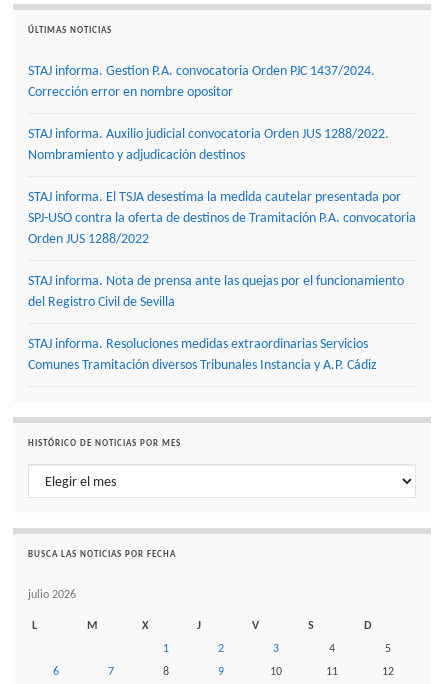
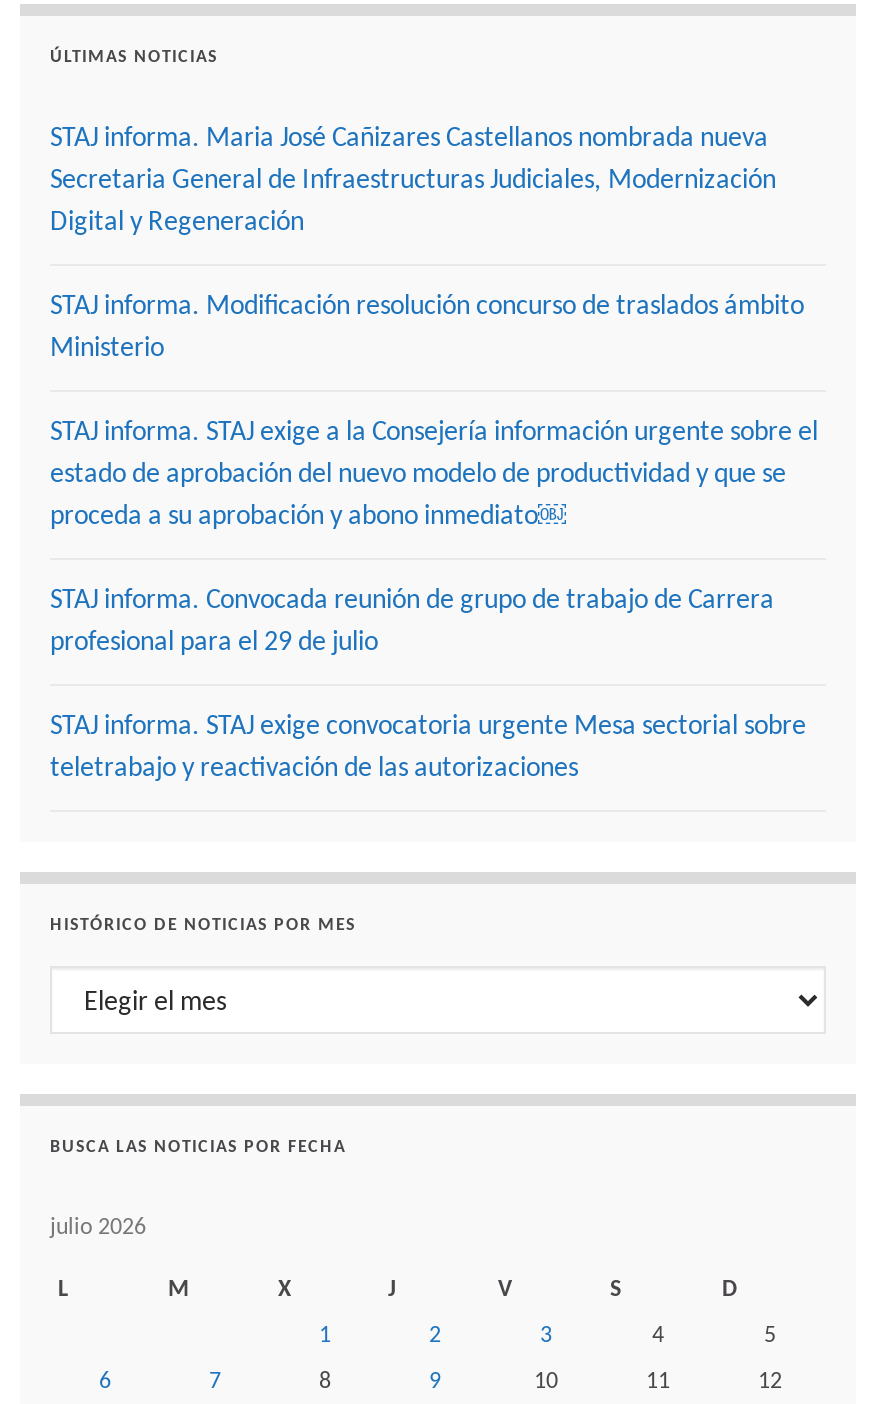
[28,64,375,100] STAJ informa. Gestion P.A. convocatoria Orden PJC 1437/2024. | Corrección error en nombre opositor -> [50,124,776,238] STAJ informa. Maria José Cañizares Castellanos nombrada nueva | Secretaria General de Infraestructuras Judiciales, Modernización | Digital y Regeneración
[28,127,389,163] STAJ informa. Auxilio judicial convocatoria Orden JUS 1288/2022. | Nombramiento y adjudicación destinos -> [50,292,804,364] STAJ informa. Modificación resolución concurso de traslados ámbito | Ministerio
[28,190,416,247] STAJ informa. El TSJA desestima la medida cautelar presentada por | SPJ-USO contra la oferta de destinos de Tramitación P.A. convocatoria | Orden JUS 1288/2022 -> [50,418,818,532] STAJ informa. STAJ exige a la Consejería información urgente sobre el | estado de aprobación del nuevo modelo de productividad y que se | proceda a su aprobación y abono inmediato￼
[28,274,404,310] STAJ informa. Nota de prensa ante las quejas por el funcionamiento | del Registro Civil de Sevilla -> [50,586,774,658] STAJ informa. Convocada reunión de grupo de trabajo de Carrera | profesional para el 29 de julio
[28,337,377,373] STAJ informa. Resoluciones medidas extraordinarias Servicios | Comunes Tramitación diversos Tribunales Instancia y A.P. Cádiz -> [50,712,806,784] STAJ informa. STAJ exige convocatoria urgente Mesa sectorial sobre | teletrabajo y reactivación de las autorizaciones

